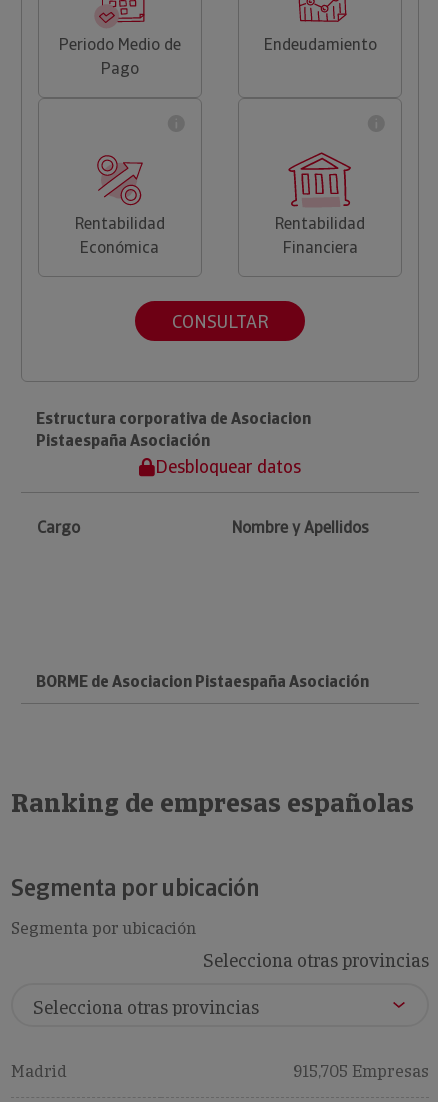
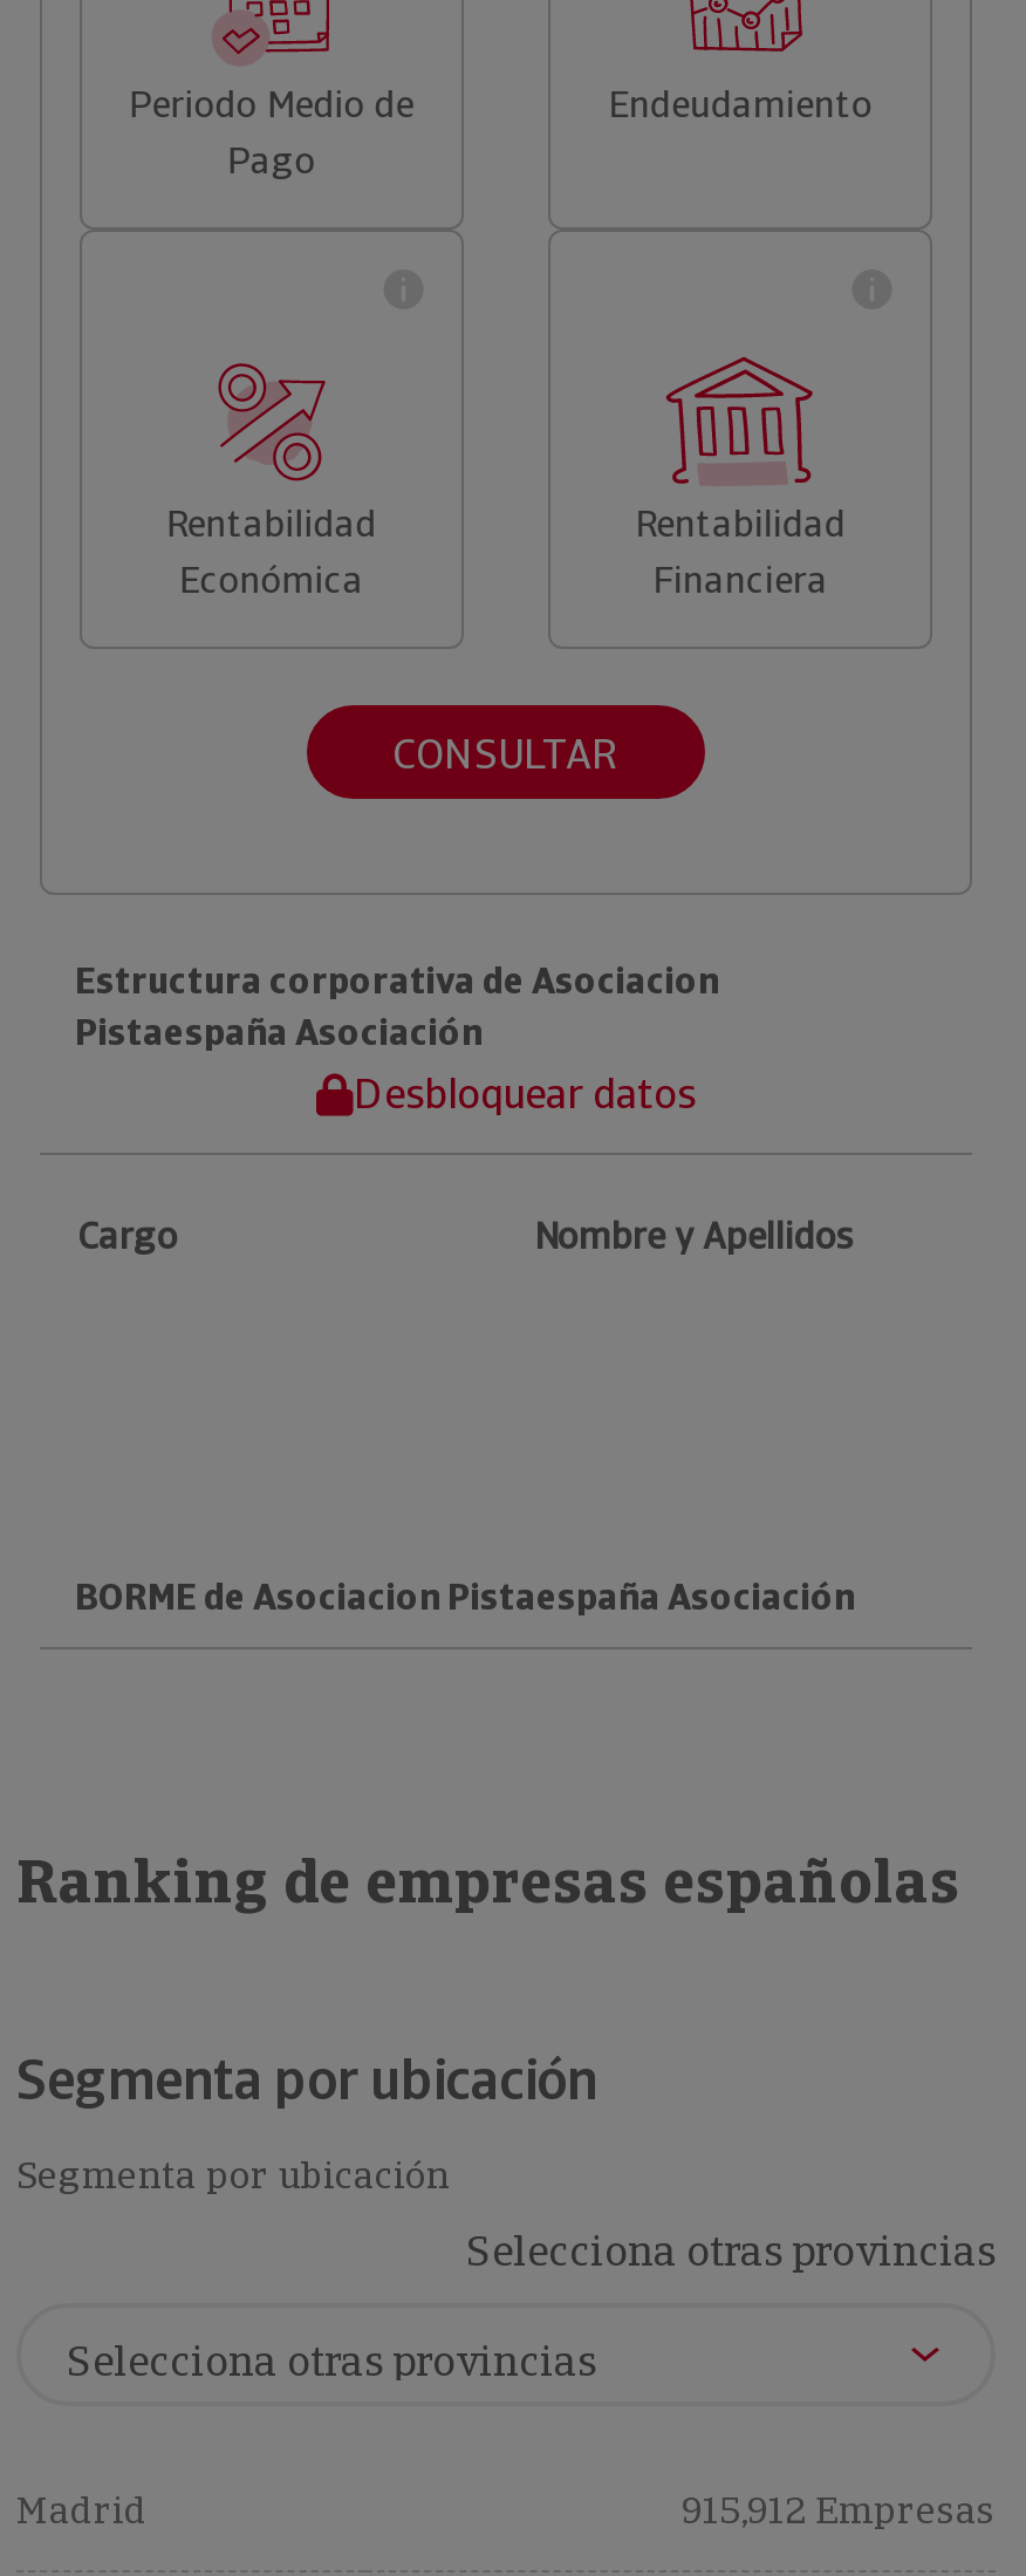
[293,1061,429,1082] 915,705 Empresas -> [682,2486,996,2535] 915,912 Empresas

